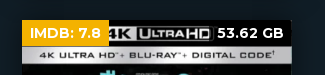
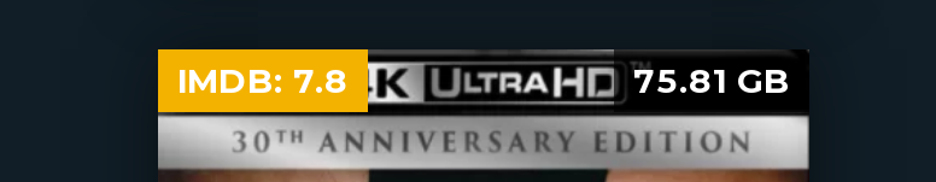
[217,24,284,42] 53.62 GB -> [633,59,790,102] 75.81 GB

